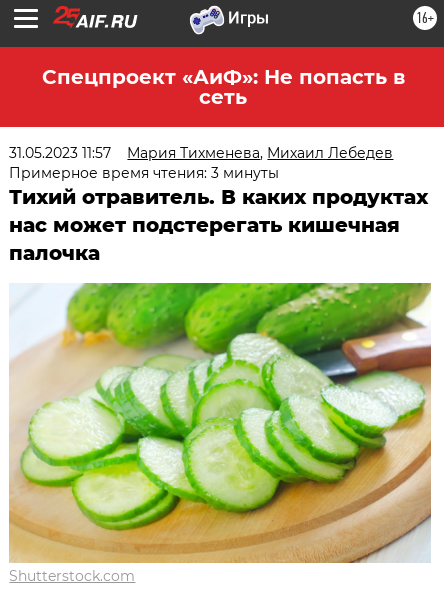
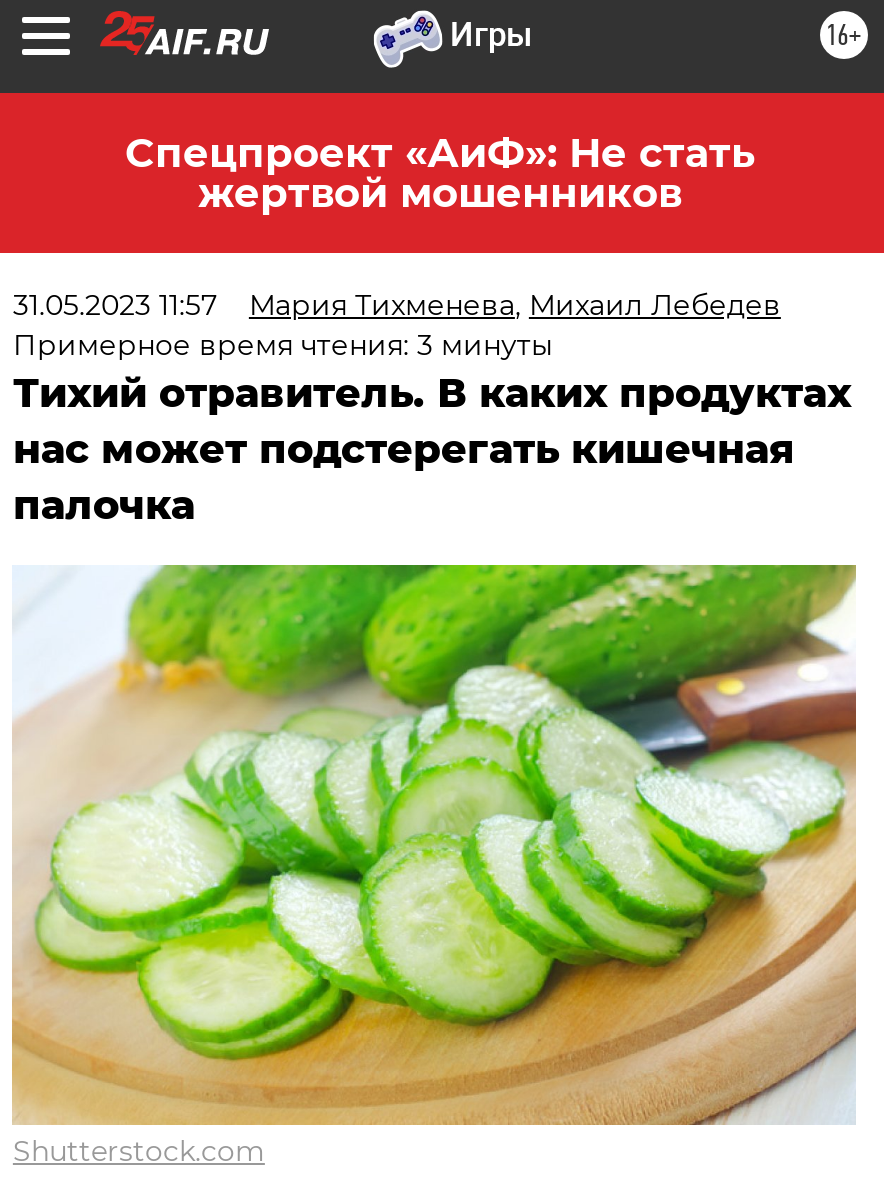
[41,65,404,109] Спецпроект «АиФ»: Не попасть в | сеть -> [125,129,755,217] Спецпроект «АиФ»: Не стать | жертвой мошенников

